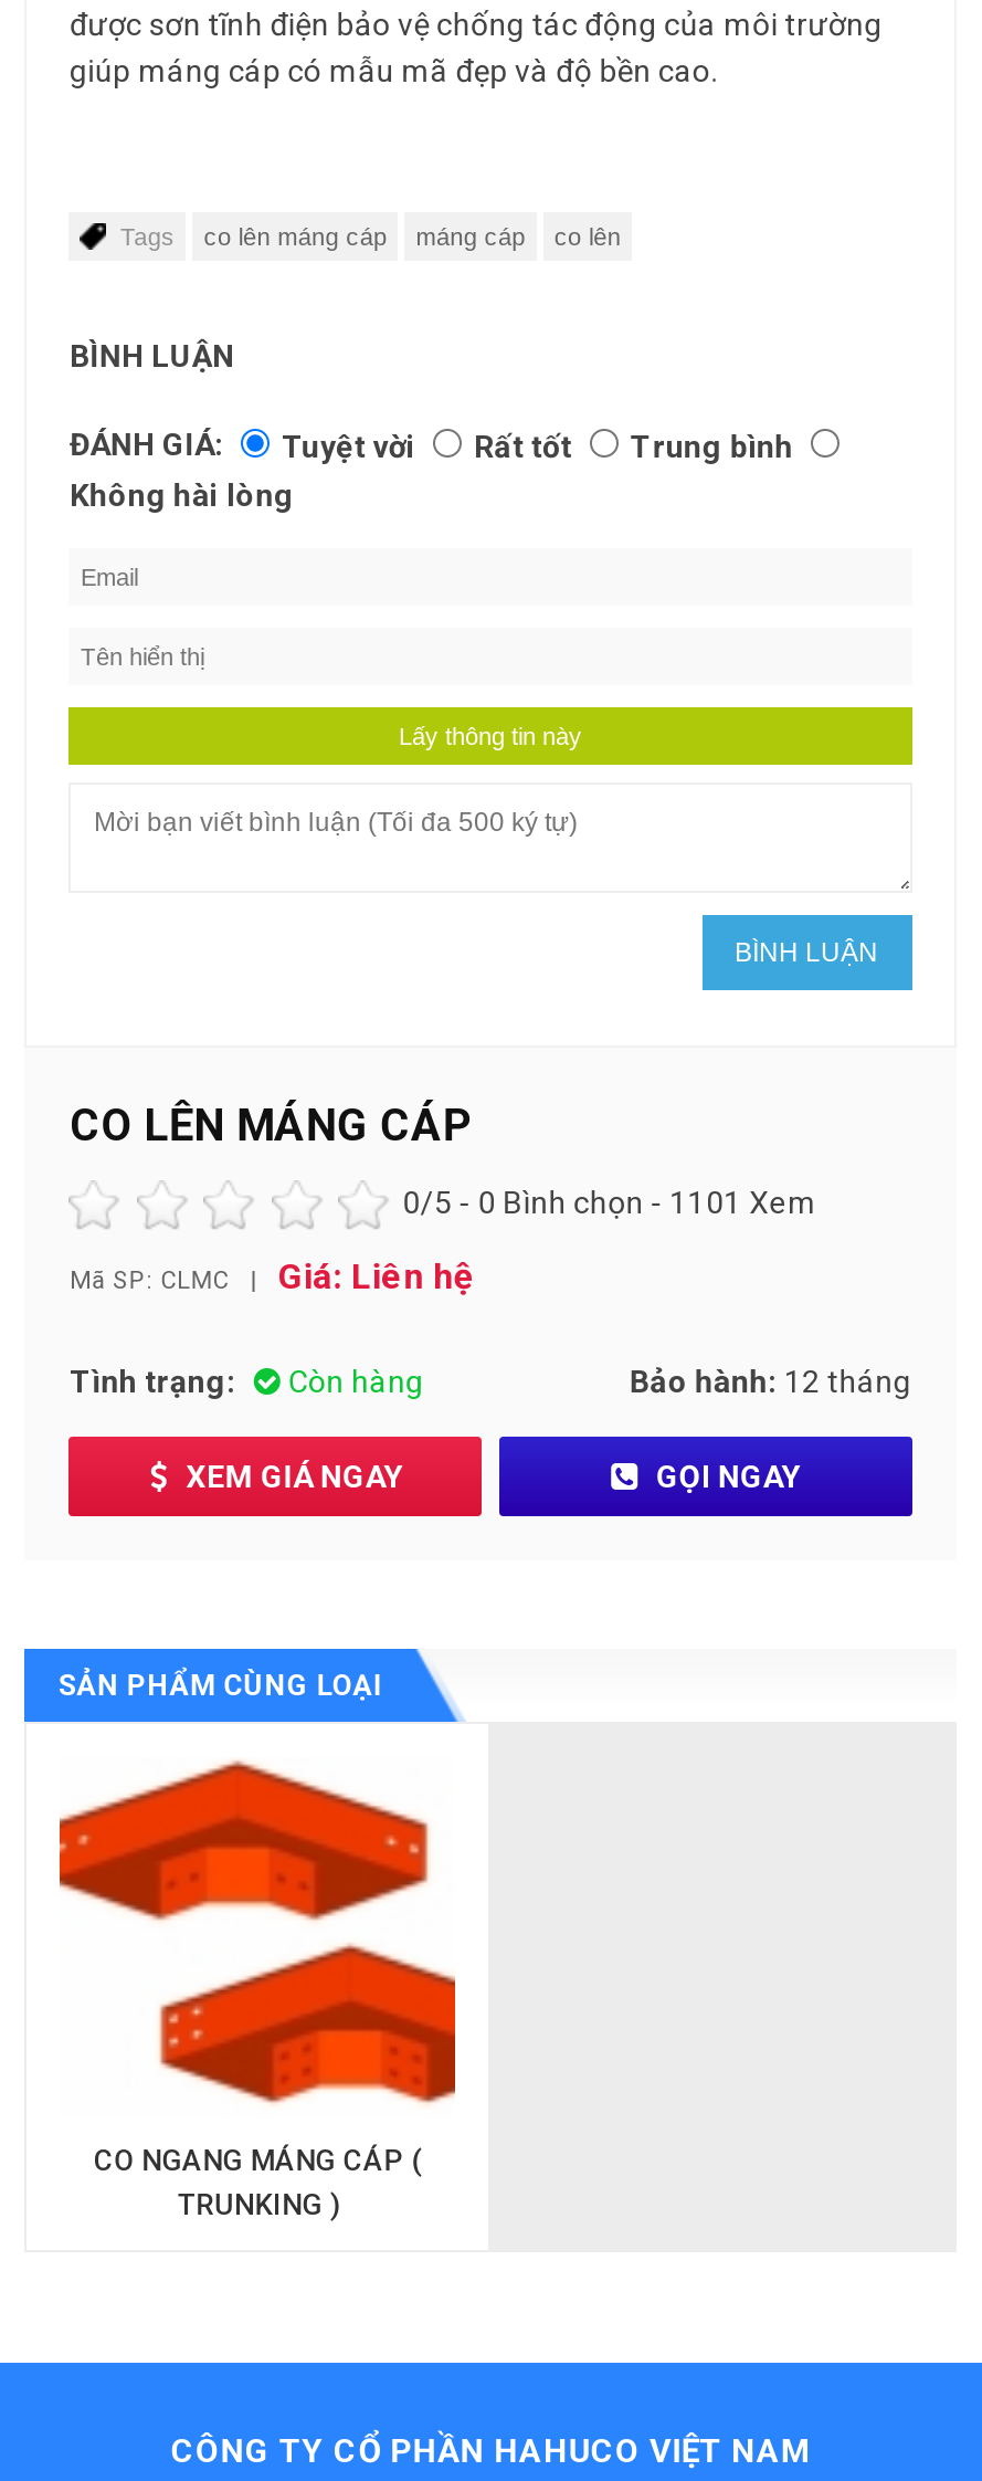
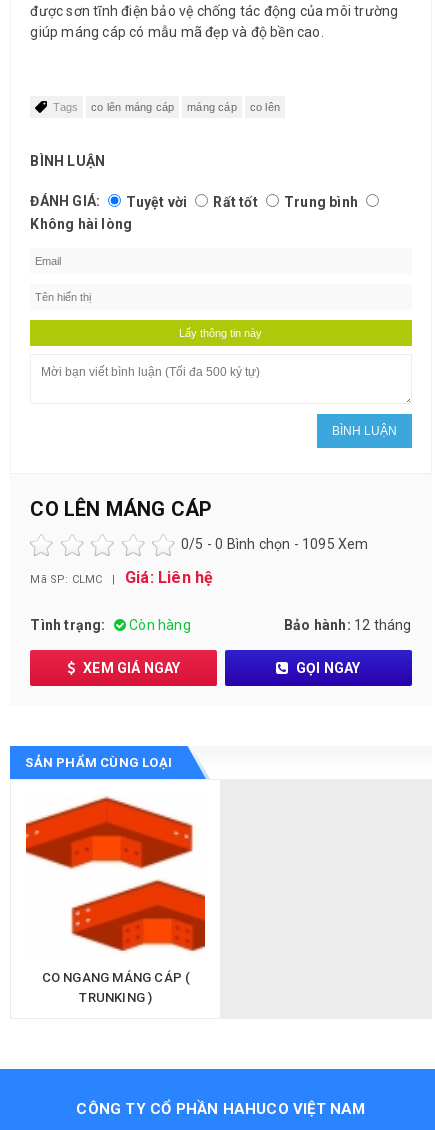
[402,1186,817,1221] 0/5 - 0 Bình chọn - 1101 Xem -> [181,536,369,552] 0/5 - 0 Bình chọn - 1095 Xem

